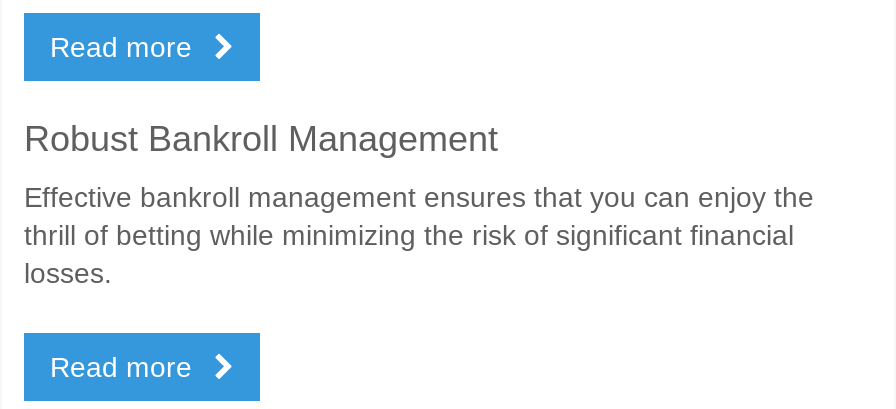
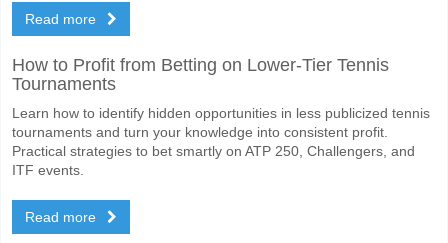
[24,118,498,158] Robust Bankroll Management -> [12,55,389,94] How to Profit from Betting on Lower-Tier Tennis | Tournaments
[24,180,814,288] Effective bankroll management ensures that you can enjoy the | thrill of betting while minimizing the risk of significant financial | losses. -> [12,105,430,178] Learn how to identify hidden opportunities in less publicized tennis | tournaments and turn your knowledge into consistent profit. | Practical strategies to bet smartly on ATP 250, Challengers, and | ITF events.

